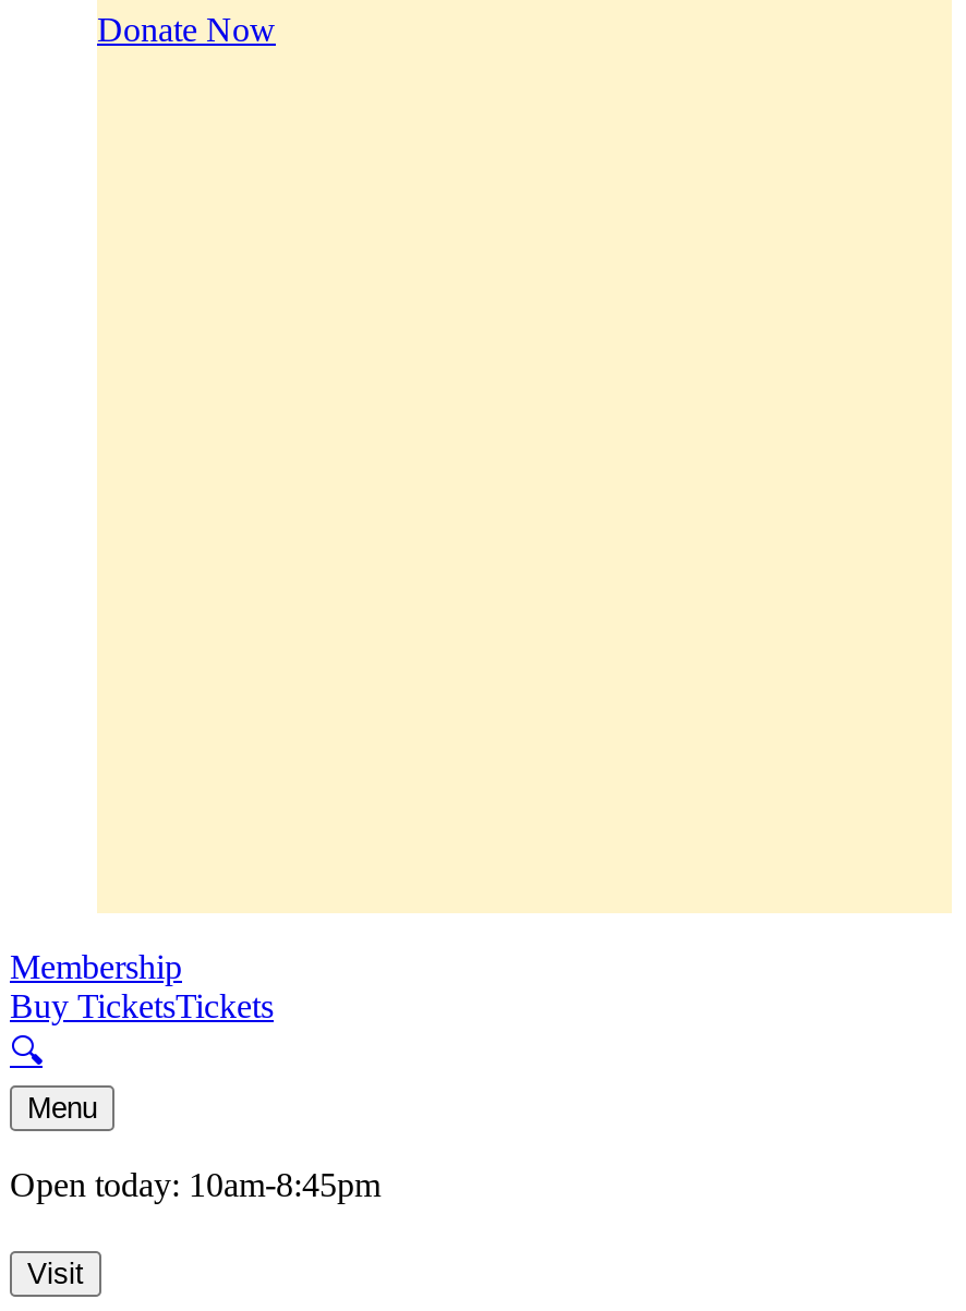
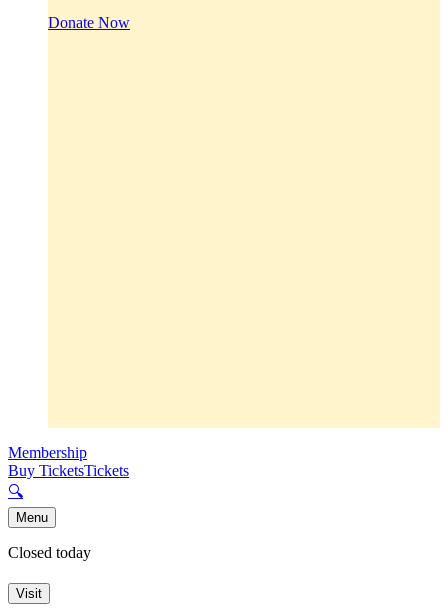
[10,1167,381,1204] Open today: 10am-8:45pm -> [8,544,91,561] Closed today

